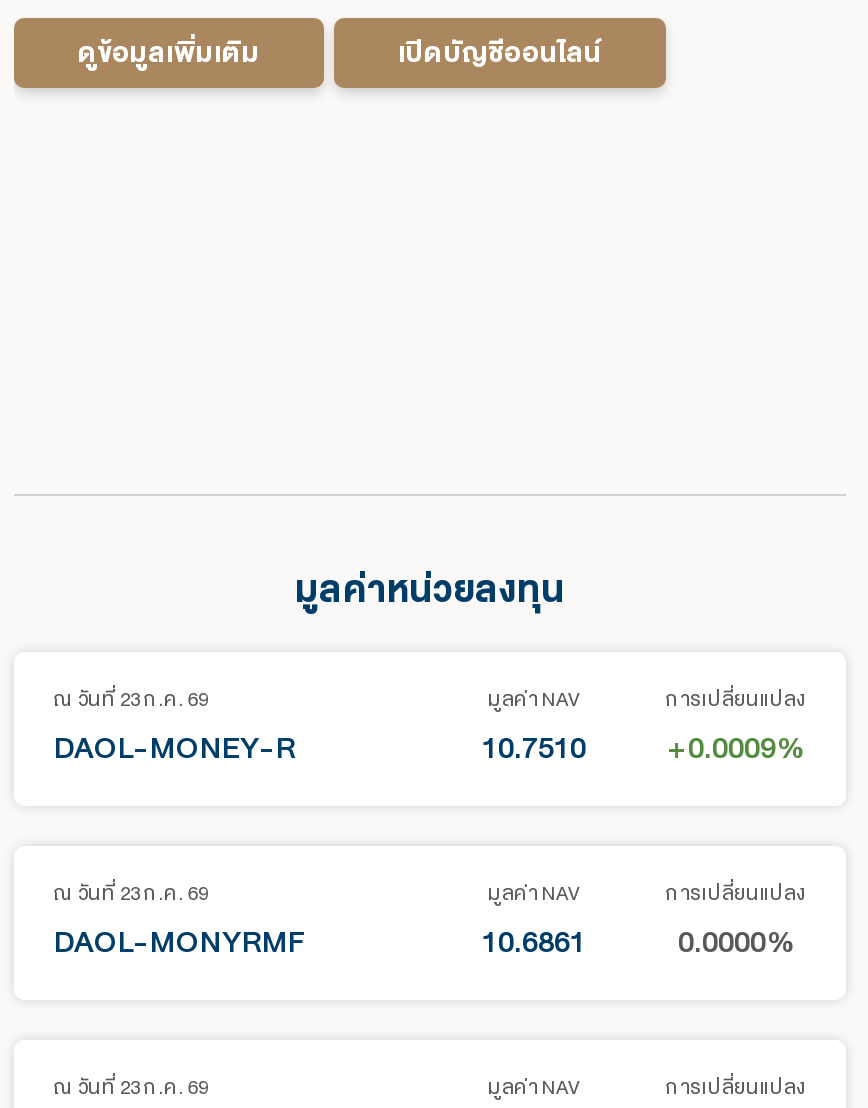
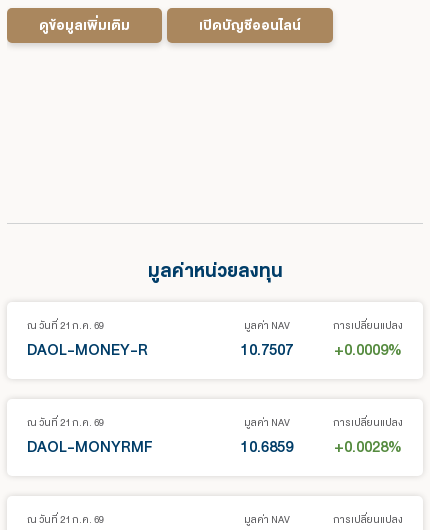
[54,681,208,715] ณ วันที่ 23 ก.ค. 69 -> [27,316,104,333] ณ วันที่ 21 ก.ค. 69
[482,723,804,773] 10.7510 +0.0009% -> [241,337,402,362] 10.7507 +0.0009%
[54,875,208,909] ณ วันที่ 23 ก.ค. 69 -> [27,413,104,430] ณ วันที่ 21 ก.ค. 69
[482,917,586,967] 10.6861 -> [241,434,293,459] 10.6859
[678,917,794,967] 0.0000% -> [334,434,402,459] +0.0028%
[54,1069,208,1103] ณ วันที่ 23 ก.ค. 69 -> [27,510,104,527] ณ วันที่ 21 ก.ค. 69

